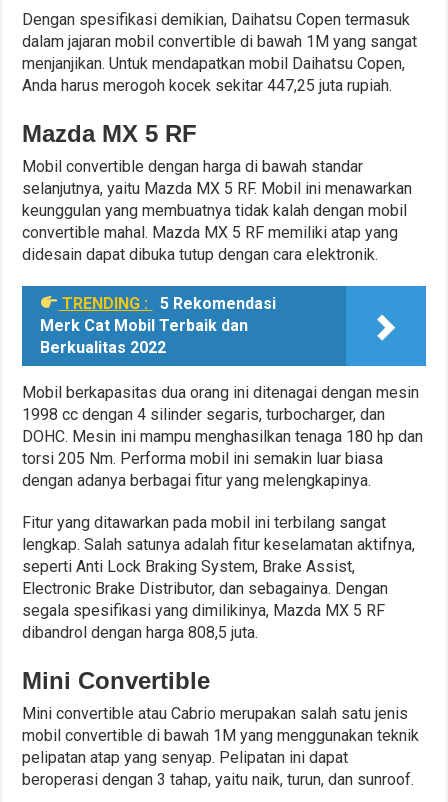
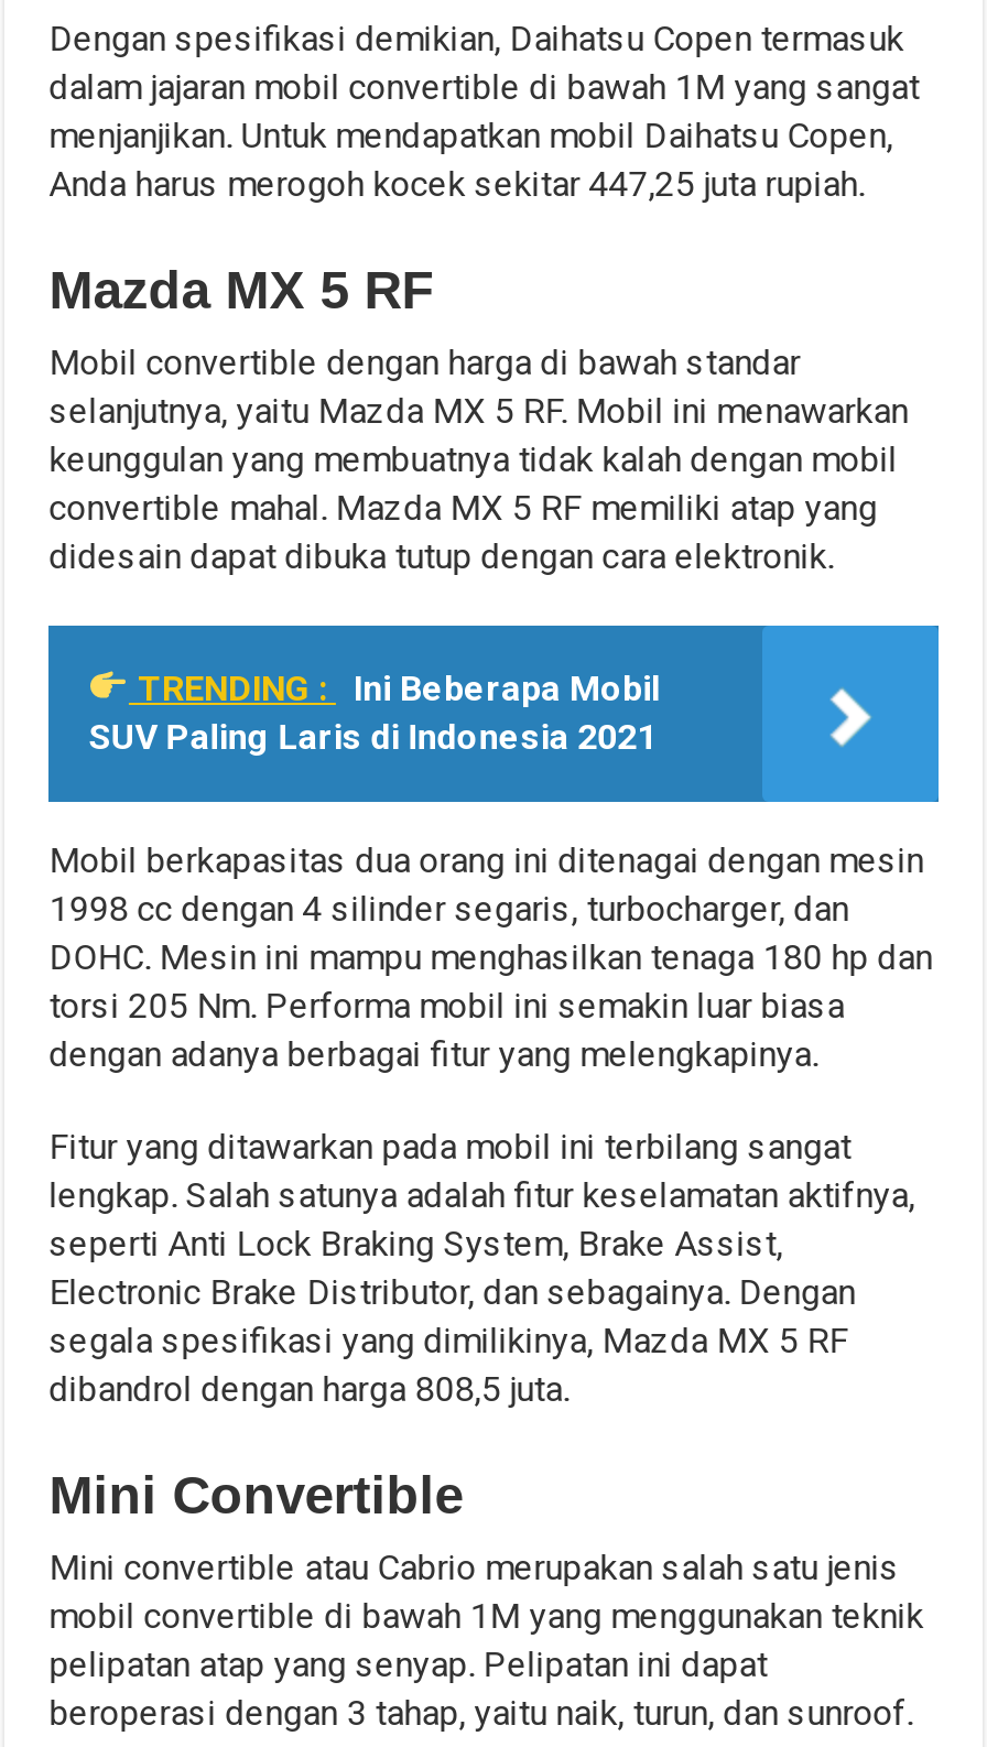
[40,294,276,357] TRENDING : 5 Rekomendasi | Merk Cat Mobil Terbaik dan | Berkualitas 2022 -> [89,667,660,757] TRENDING : Ini Beberapa Mobil | SUV Paling Laris di Indonesia 2021

